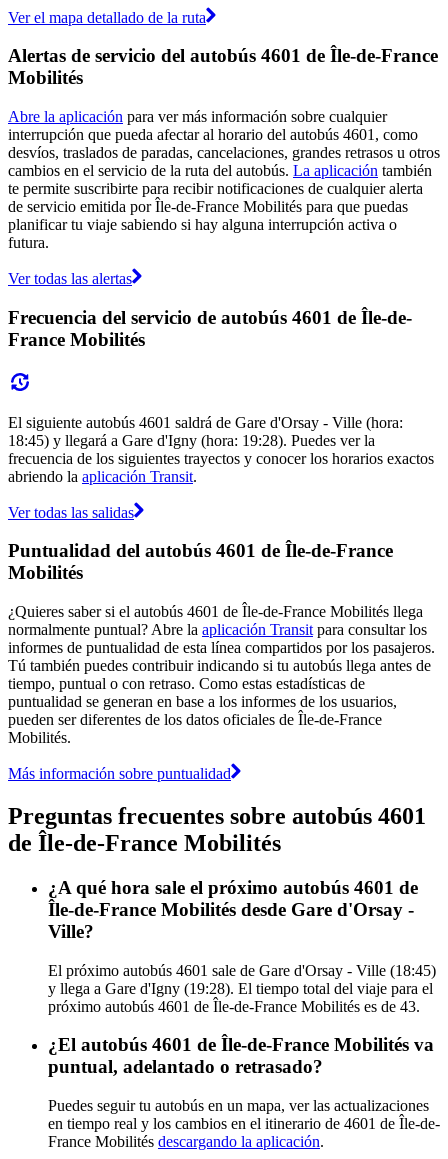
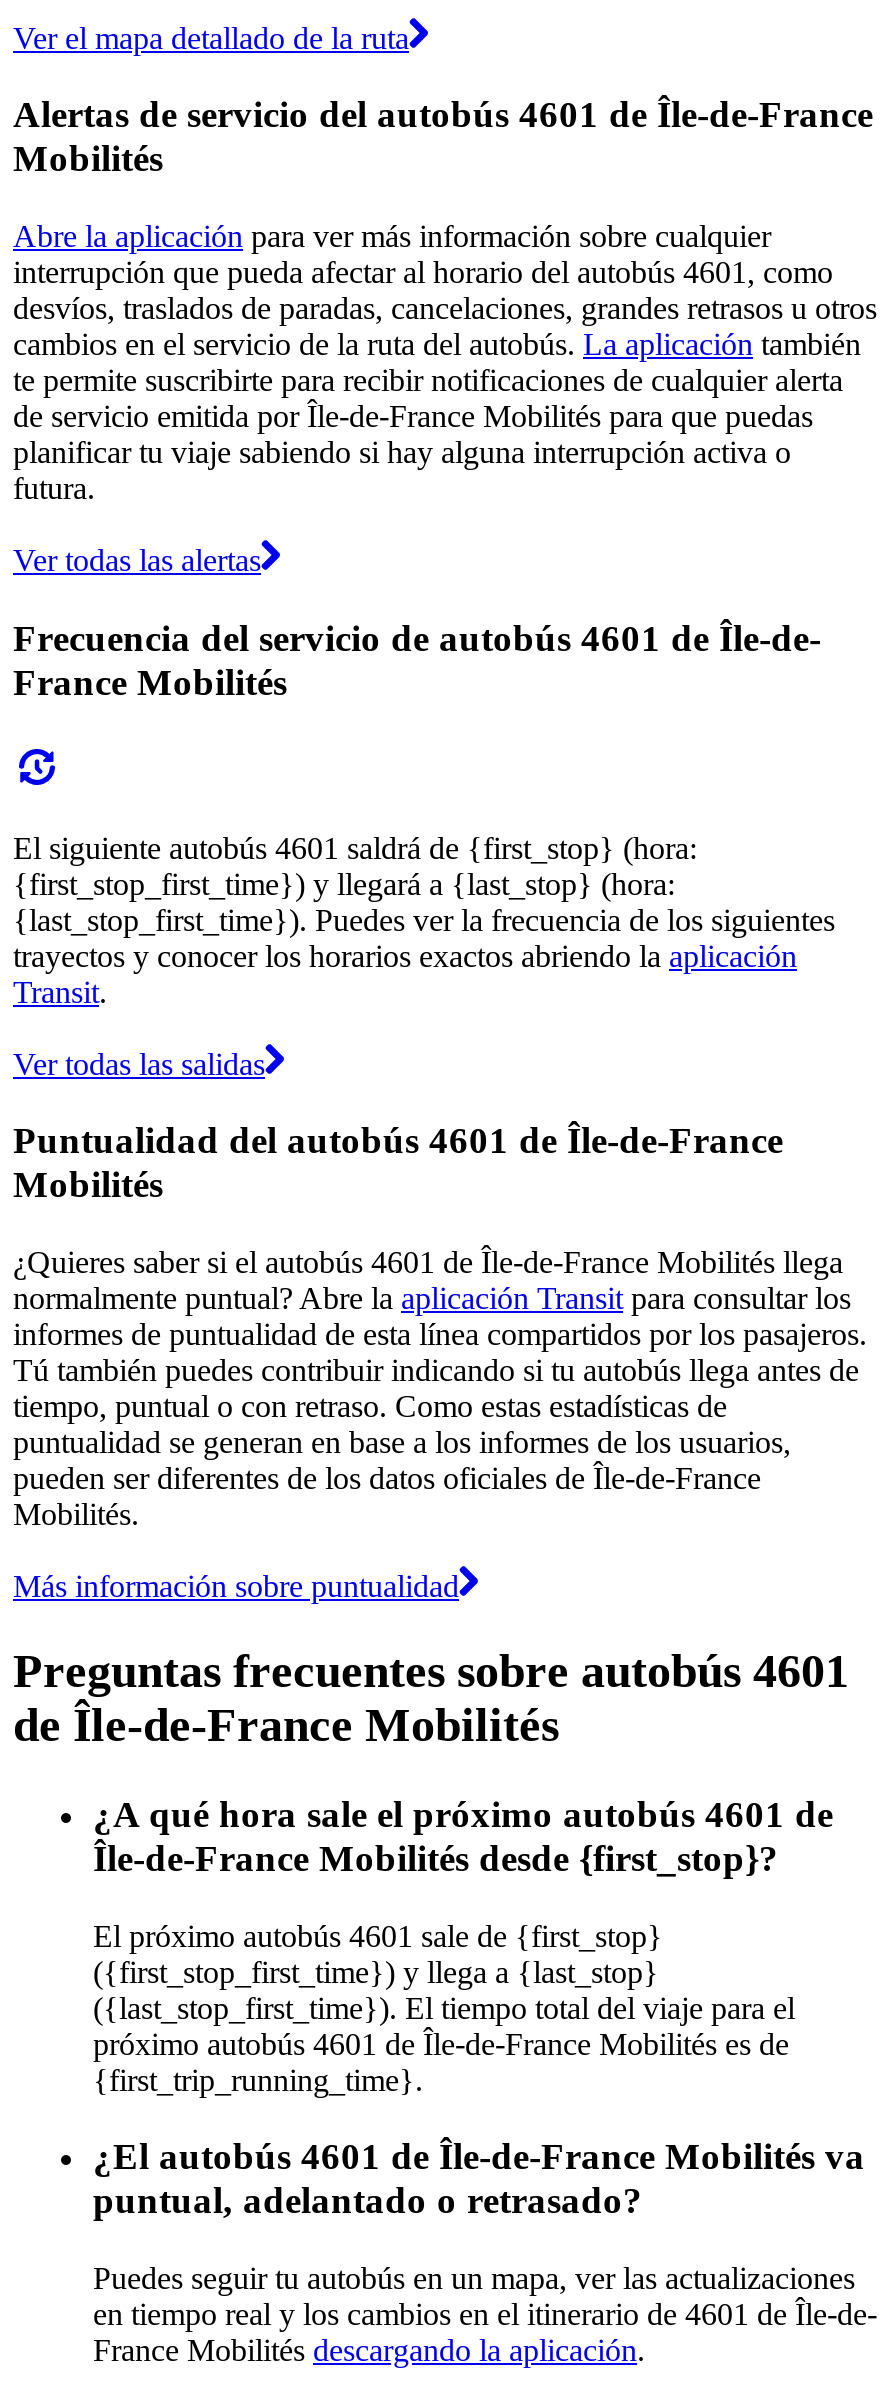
[8,413,434,484] El siguiente autobús 4601 saldrá de Gare d'Orsay - Ville (hora: | 18:45) y llegará a Gare d'Igny (hora: 19:28). Puedes ver la | frecuencia de los siguientes trayectos y conocer los horarios exactos | abriendo la aplicación Transit. -> [13,830,835,1008] El siguiente autobús 4601 saldrá de {first_stop} (hora: | {first_stop_first_time}) y llegará a {last_stop} (hora: | {last_stop_first_time}). Puedes ver la frecuencia de los siguientes | trayectos y conocer los horarios exactos abriendo la aplicación | Transit.
[48,899,414,942] Île-de-France Mobilités desde Gare d'Orsay - | Ville? -> [93,1837,779,1879] Île-de-France Mobilités desde {first_stop}?
[48,961,436,1014] El próximo autobús 4601 sale de Gare d'Orsay - Ville (18:45) | y llega a Gare d'Igny (19:28). El tiempo total del viaje para el | próximo autobús 4601 de Île-de-France Mobilités es de 43. -> [93,1918,795,2096] El próximo autobús 4601 sale de {first_stop} | ({first_stop_first_time}) y llega a {last_stop} | ({last_stop_first_time}). El tiempo total del viaje para el | próximo autobús 4601 de Île-de-France Mobilités es de | {first_trip_running_time}.

